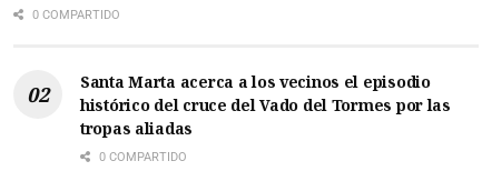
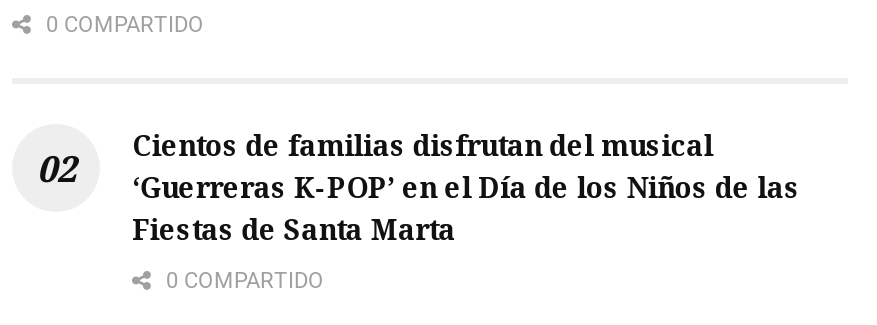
[80,71,451,138] Santa Marta acerca a los vecinos el episodio | histórico del cruce del Vado del Tormes por las | tropas aliadas -> [132,125,800,247] Cientos de familias disfrutan del musical | ‘Guerreras K-POP’ en el Día de los Niños de las | Fiestas de Santa Marta

